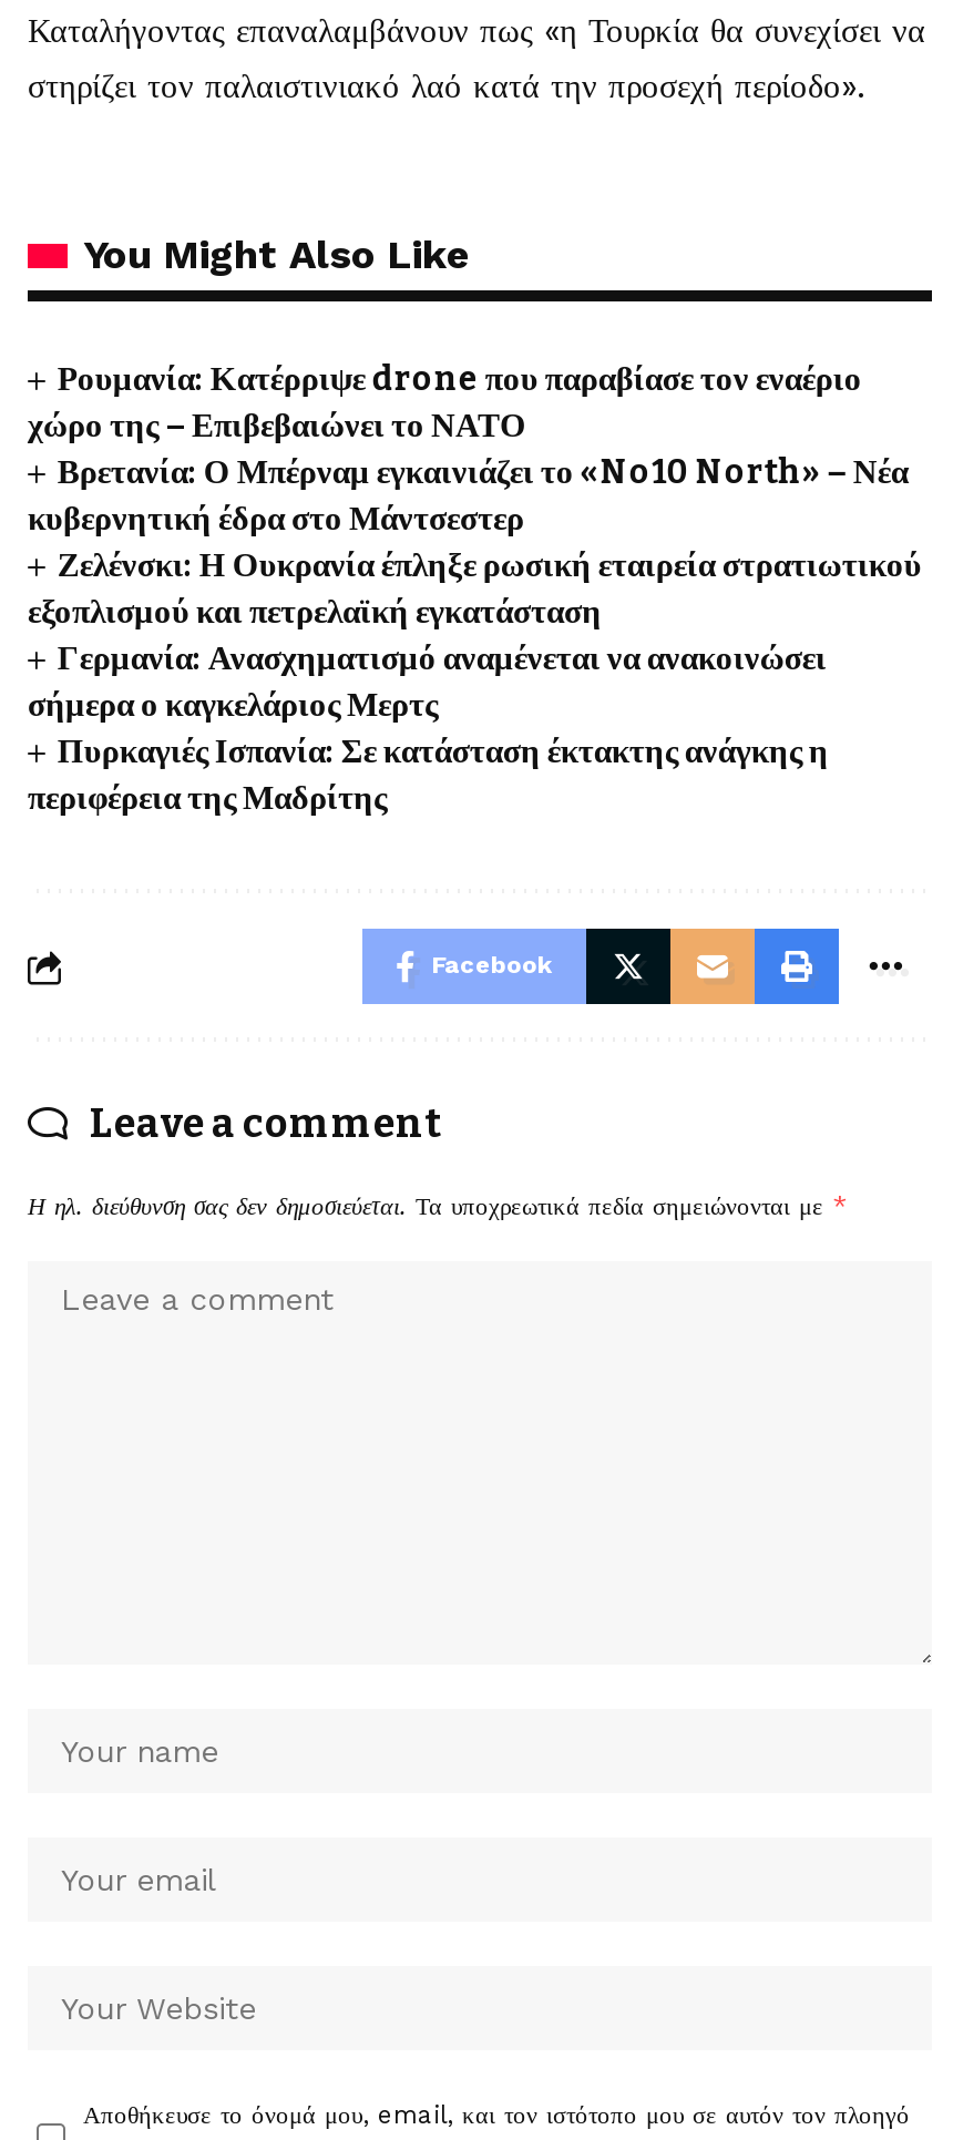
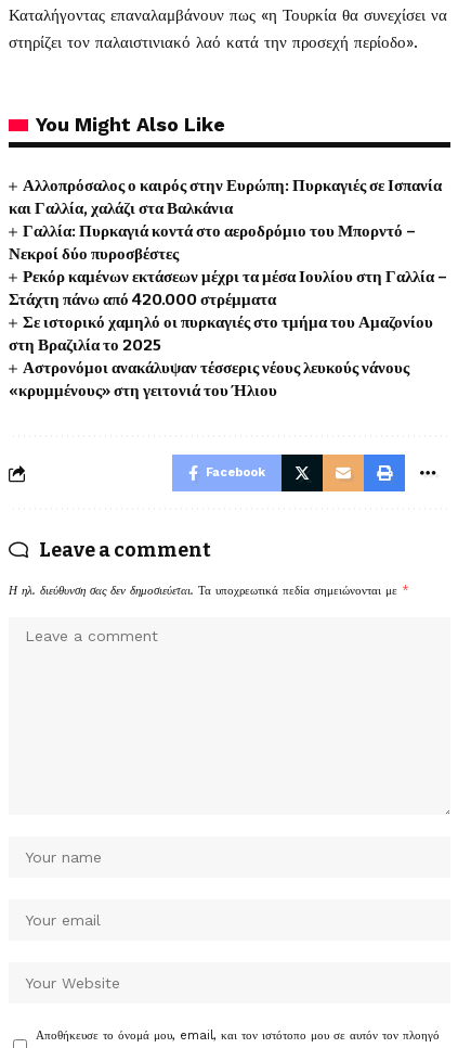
[28,359,922,818] Ρουμανία: Κατέρριψε drone που παραβίασε τον εναέριο | χώρο της – Επιβεβαιώνει το ΝΑΤΟ | Βρετανία: Ο Μπέρναμ εγκαινιάζει το «No10 North» – Νέα | κυβερνητική έδρα στο Μάντσεστερ | Ζελένσκι: Η Ουκρανία έπληξε ρωσική εταιρεία στρατιωτικού | εξοπλισμού και πετρελαϊκή εγκατάσταση | Γερμανία: Ανασχηματισμό αναμένεται να ανακοινώσει | σήμερα ο καγκελάριος Μερτς | Πυρκαγιές Ισπανία: Σε κατάσταση έκτακτης ανάγκης η | περιφέρεια της Μαδρίτης -> [9,176,448,400] Αλλοπρόσαλος ο καιρός στην Ευρώπη: Πυρκαγιές σε Ισπανία | και Γαλλία, χαλάζι στα Βαλκάνια | Γαλλία: Πυρκαγιά κοντά στο αεροδρόμιο του Μπορντό – | Νεκροί δύο πυροσβέστες | Ρεκόρ καμένων εκτάσεων μέχρι τα μέσα Ιουλίου στη Γαλλία – | Στάχτη πάνω από 420.000 στρέμματα | Σε ιστορικό χαμηλό οι πυρκαγιές στο τμήμα του Αμαζονίου | στη Βραζιλία το 2025 | Αστρονόμοι ανακάλυψαν τέσσερις νέους λευκούς νάνους | «κρυμμένους» στη γειτονιά του Ήλιου

